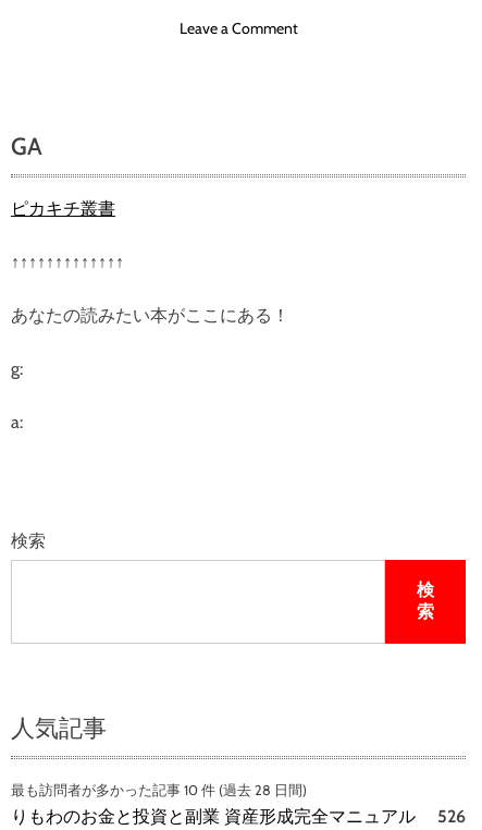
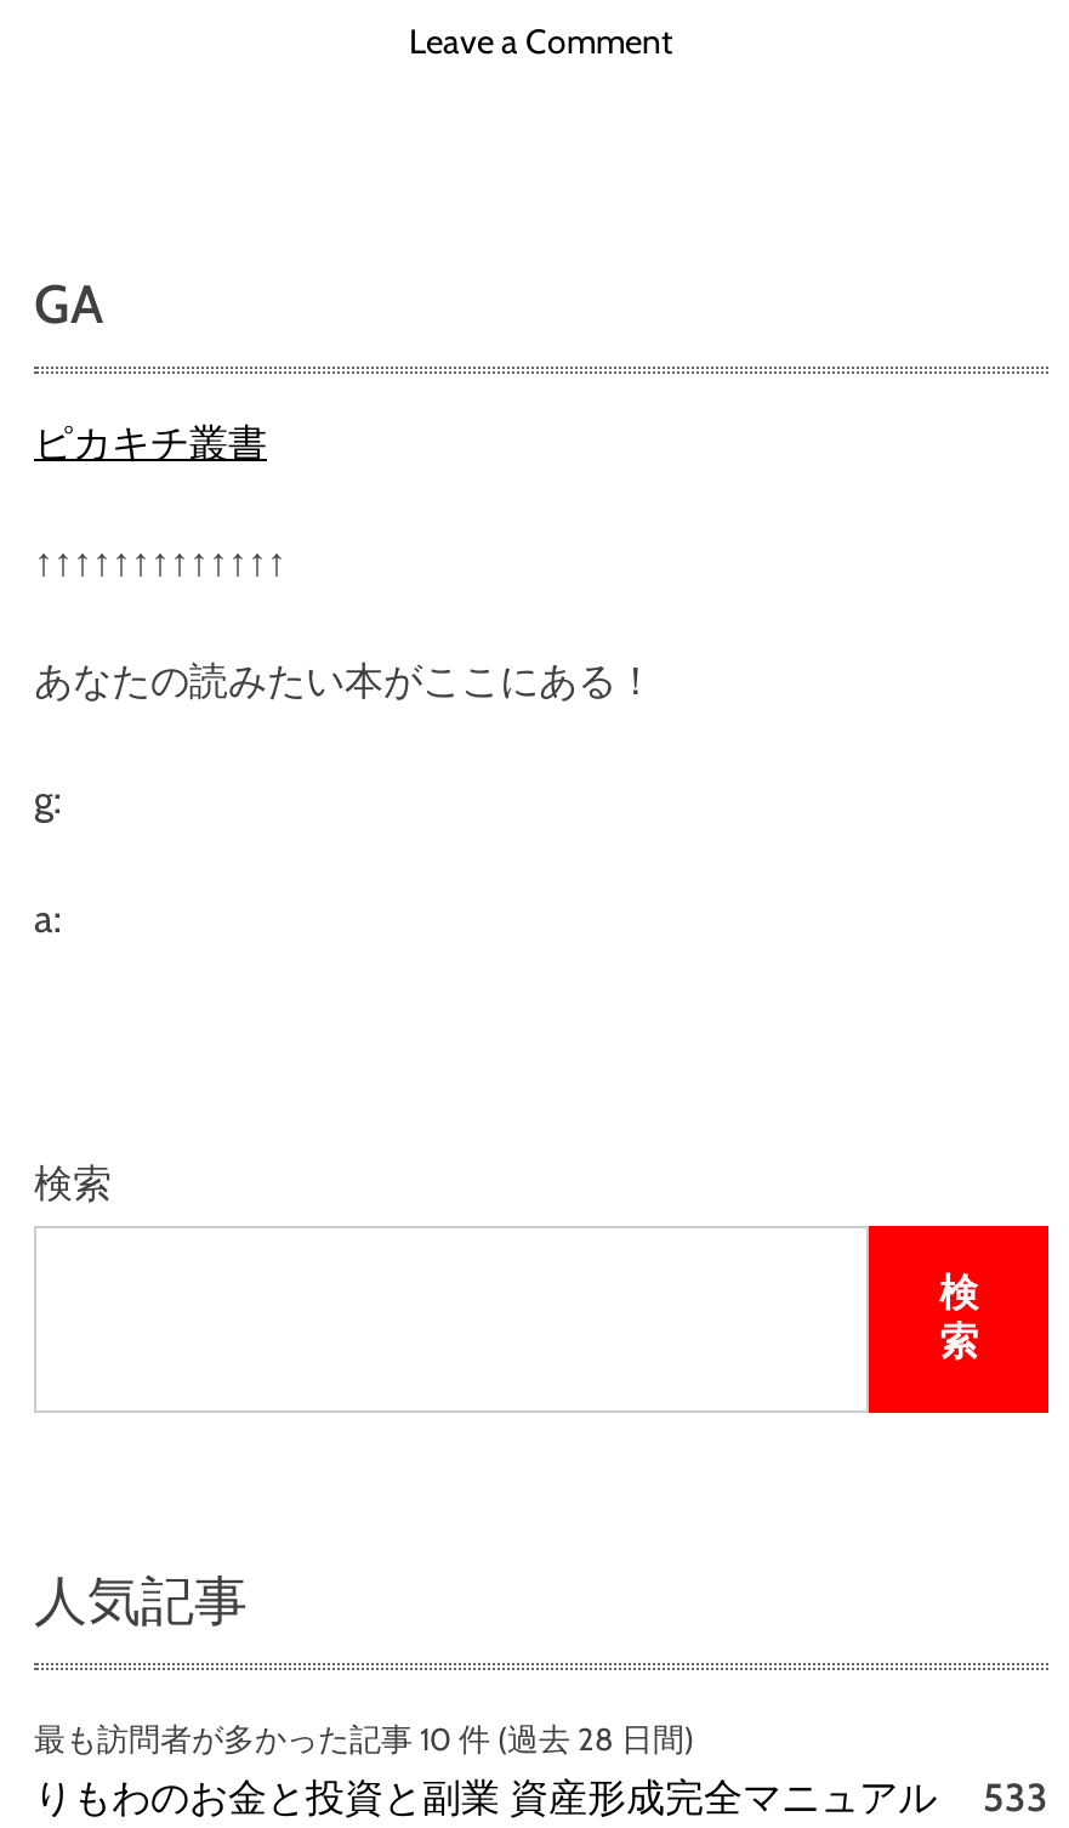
[437,806,466,827] 526 -> [983,1774,1048,1820] 533

